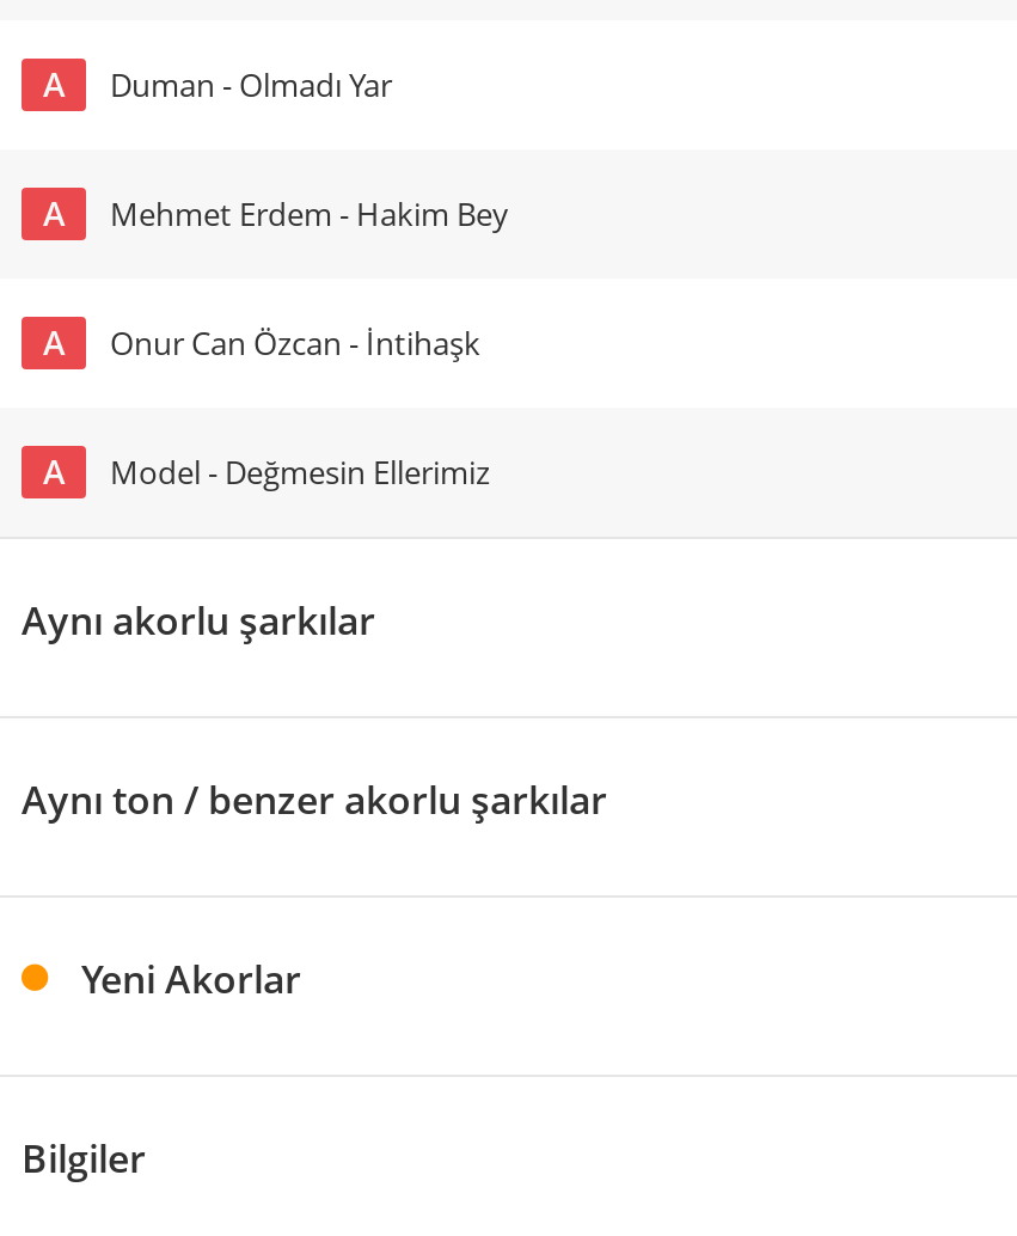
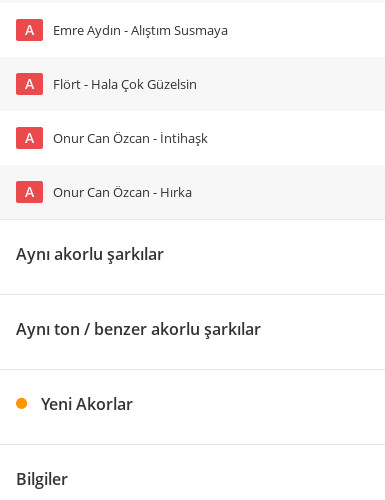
[110,63,392,106] Duman - Olmadı Yar -> [53,21,228,39] Emre Aydın - Alıştım Susmaya
[110,192,509,235] Mehmet Erdem - Hakim Bey -> [53,75,197,93] Flört - Hala Çok Güzelsin
[110,451,490,494] Model - Değmesin Ellerimiz -> [53,183,192,201] Onur Can Özcan - Hırka

